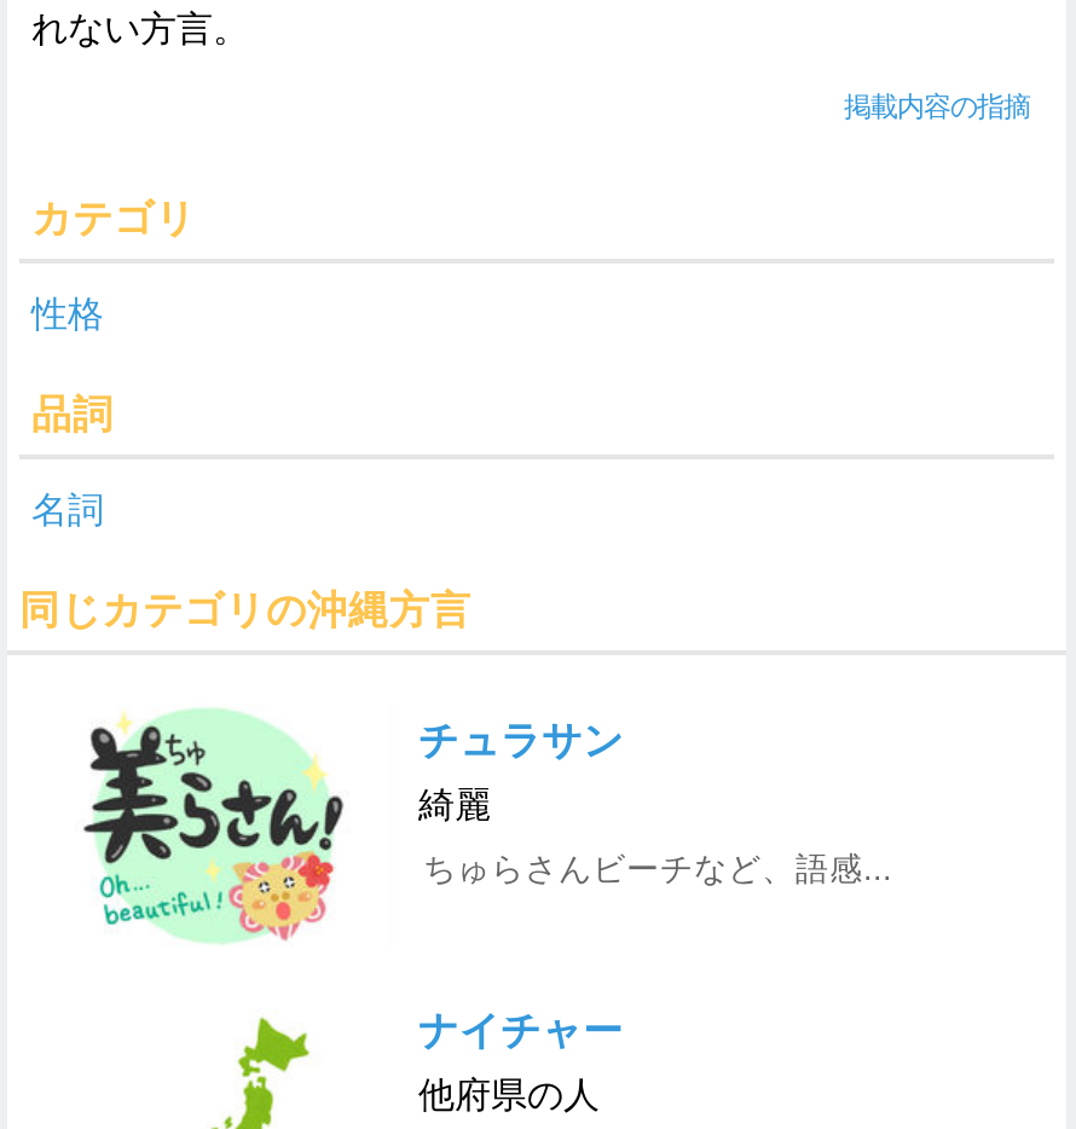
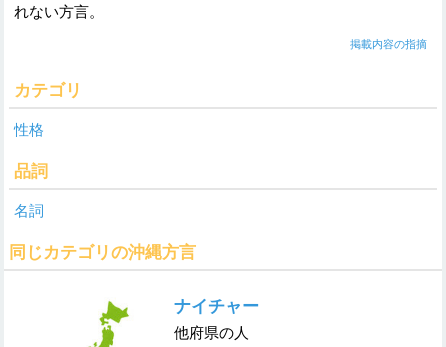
[82,706,892,943] [image] | チュラサン | 綺麗 | ちゅらさんビーチなど、語感... -> none

